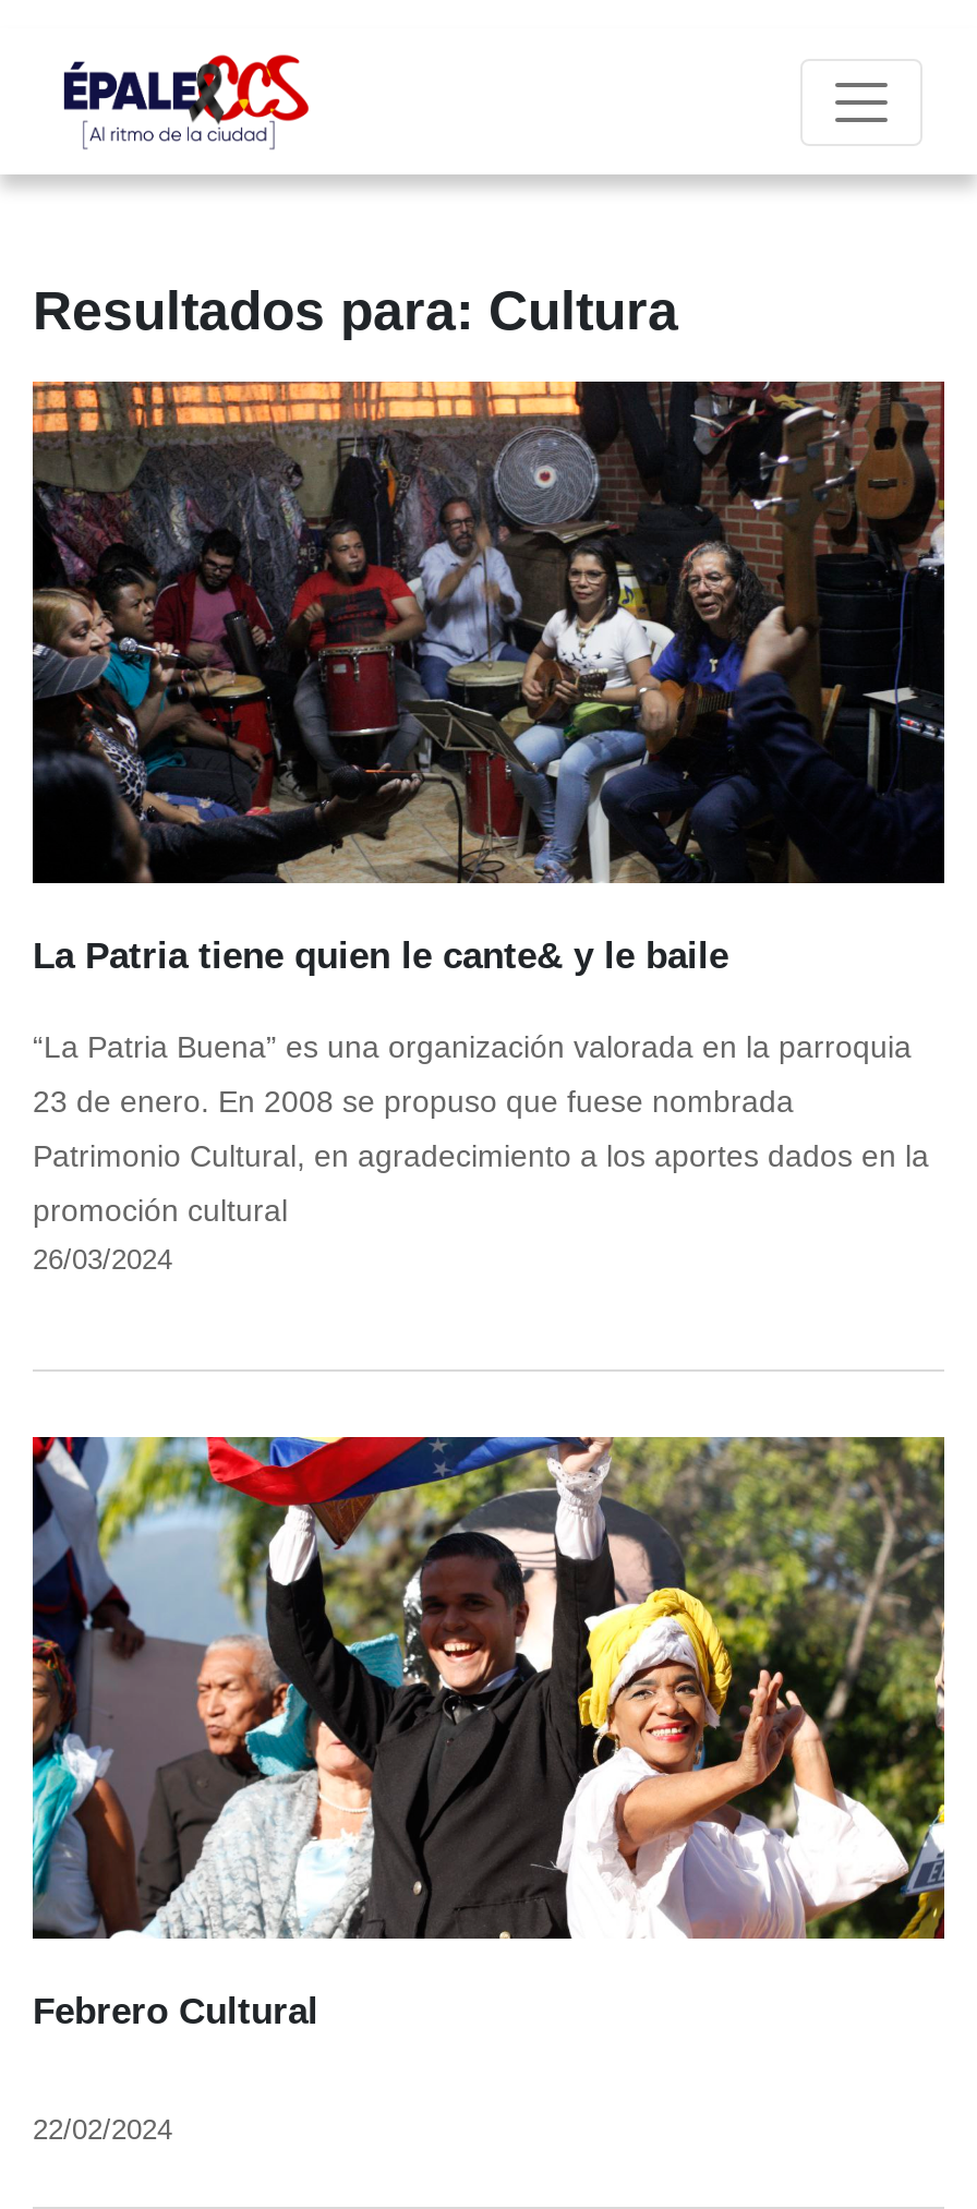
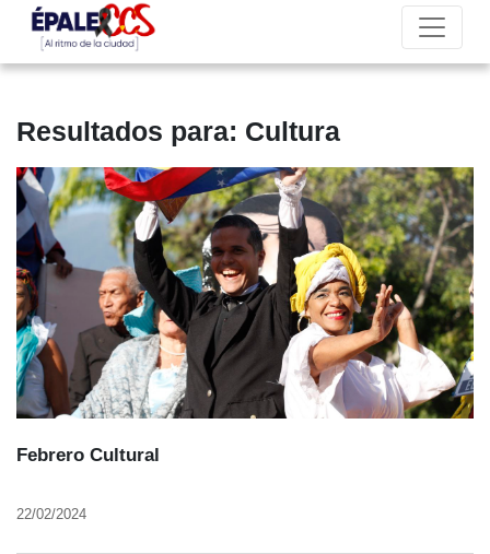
[31,379,946,1276] [image] | La Patria tiene quien le cante& y le baile | “La Patria Buena” es una organización valorada en la parroquia | 23 de enero. En 2008 se propuso que fuese nombrada | Patrimonio Cultural, en agradecimiento a los aportes dados en la | promoción cultural | 26/03/2024 -> none

